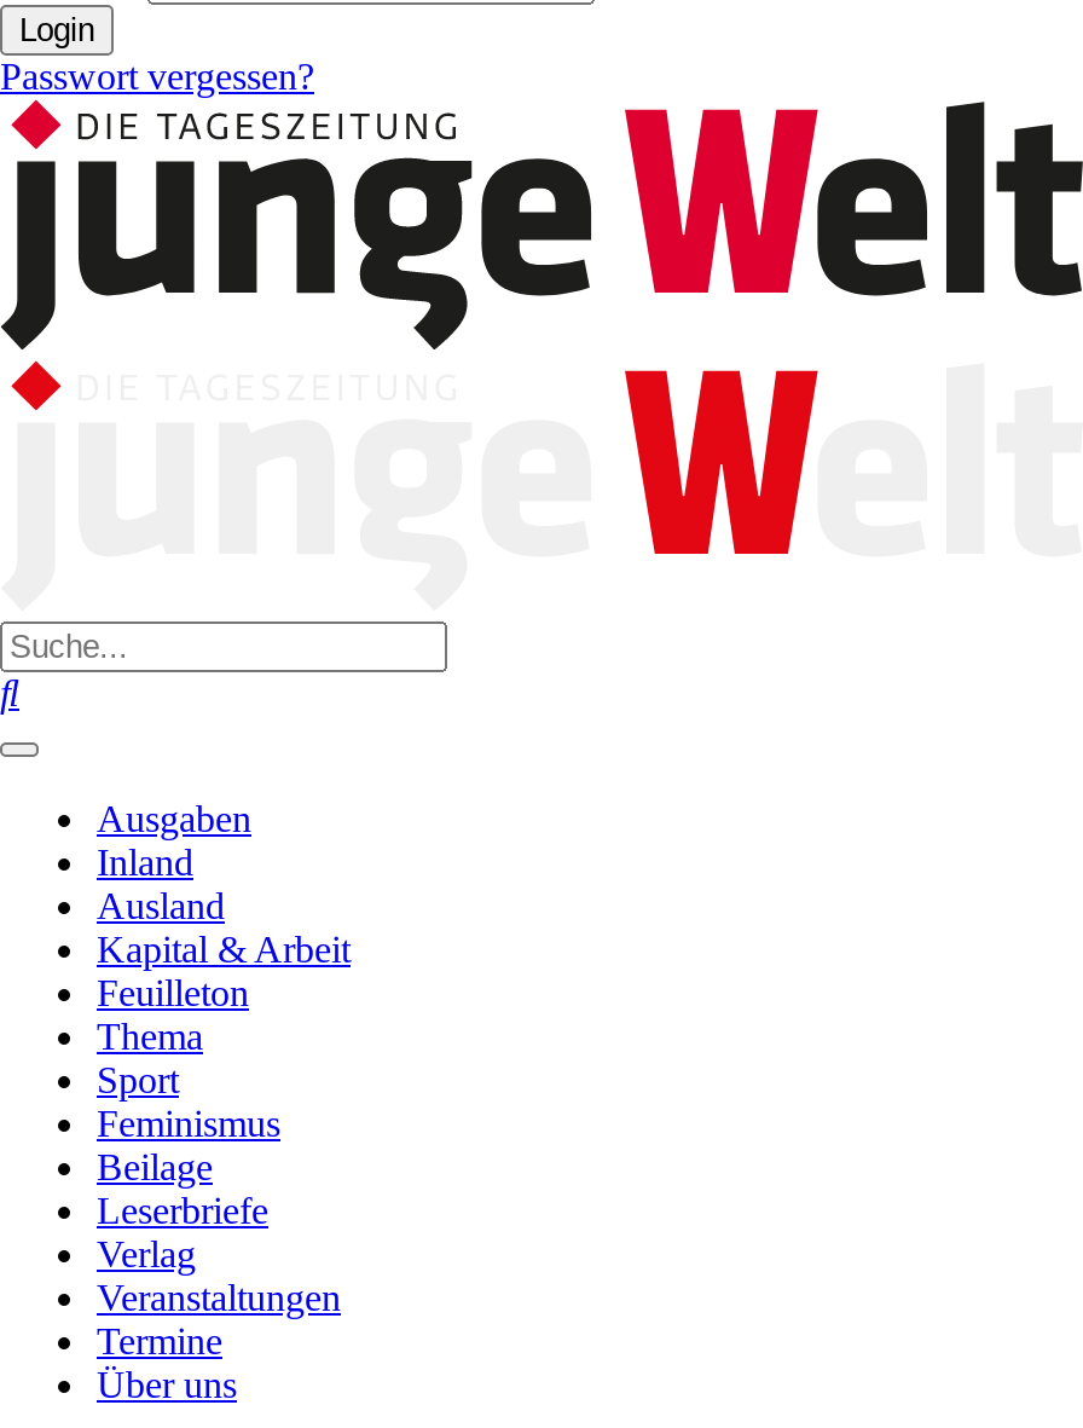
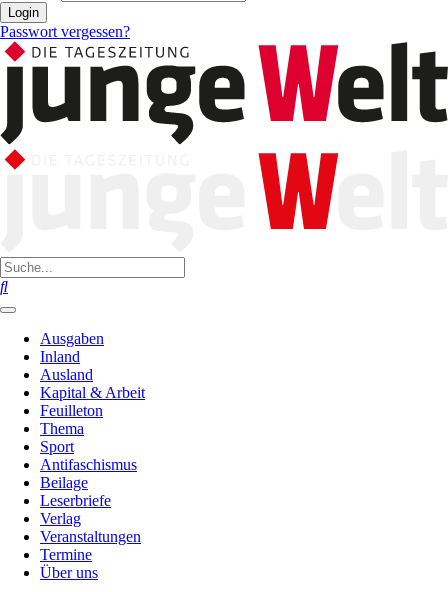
[97,1103,280,1144] Feminismus -> [40,456,137,473] Antifaschismus

